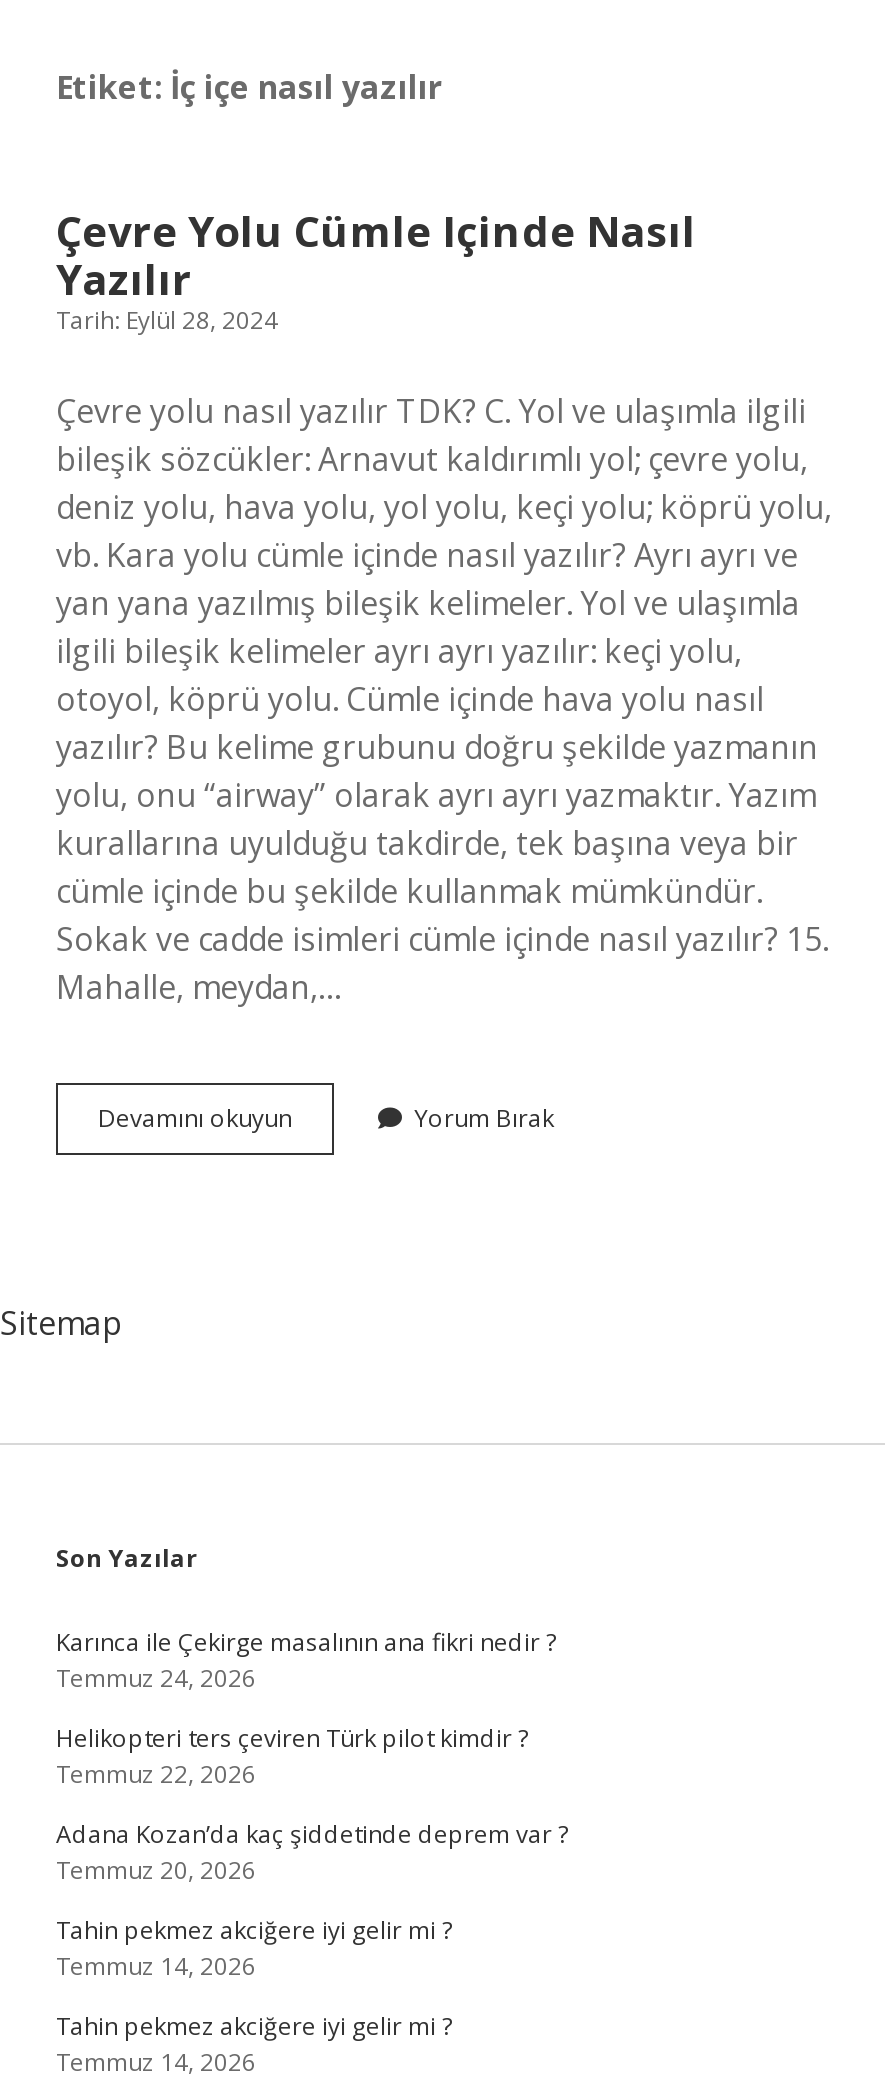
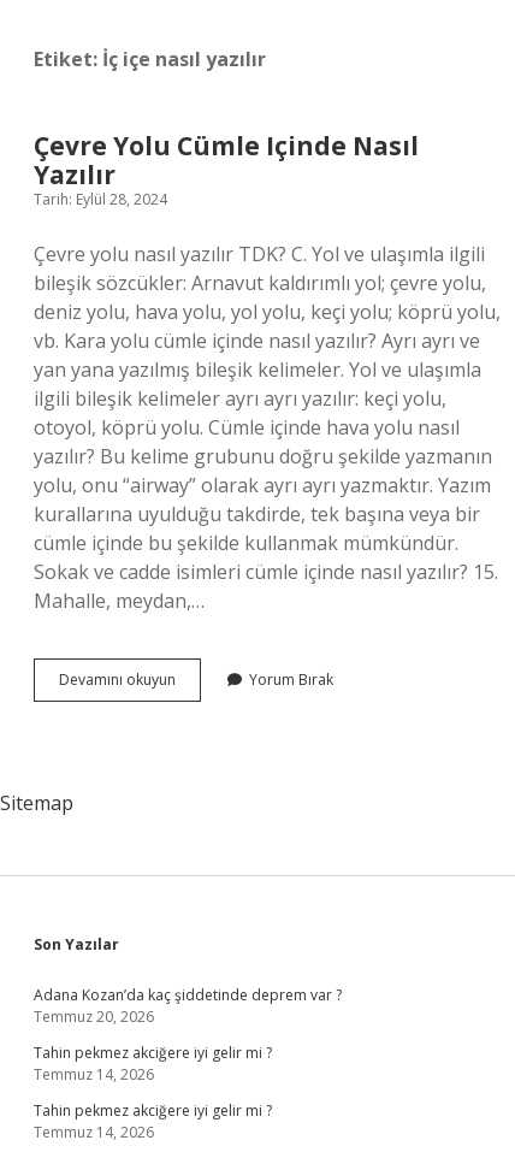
[56,1625,556,1791] Karınca ile Çekirge masalının ana fikri nedir ? | Temmuz 24, 2026 | Helikopteri ters çeviren Türk pilot kimdir ? | Temmuz 22, 2026 -> none

